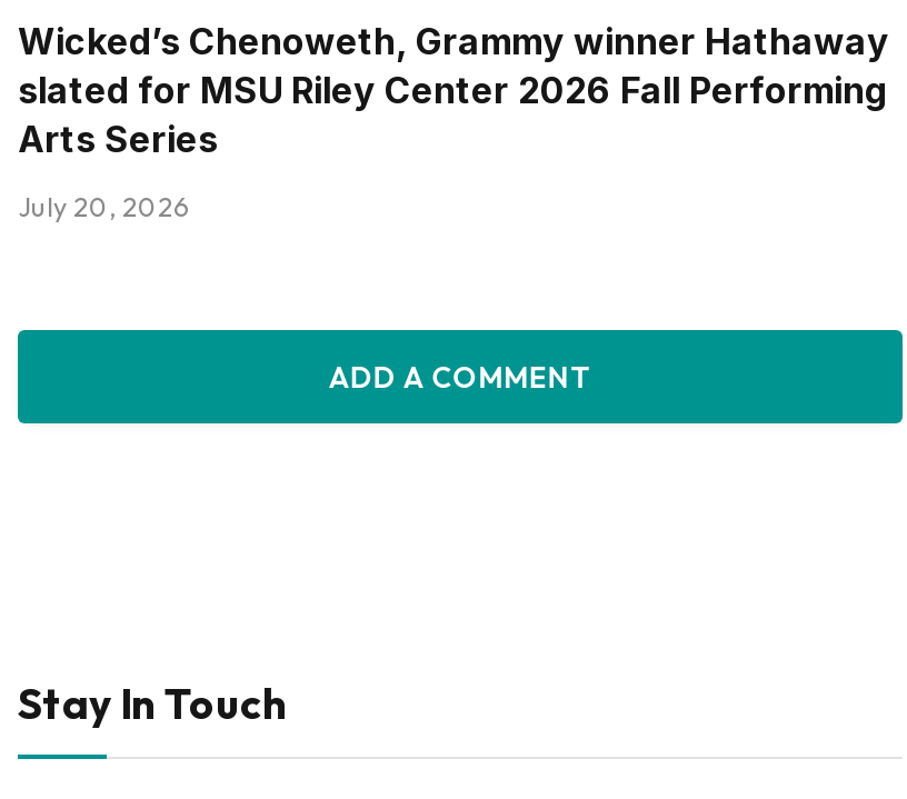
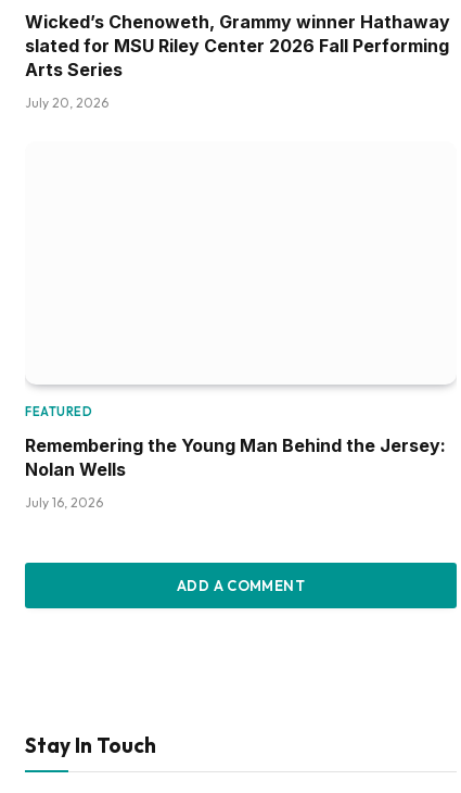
none -> [25,404,446,511] FEATURED | Remembering the Young Man Behind the Jersey: | Nolan Wells | July 16, 2026

